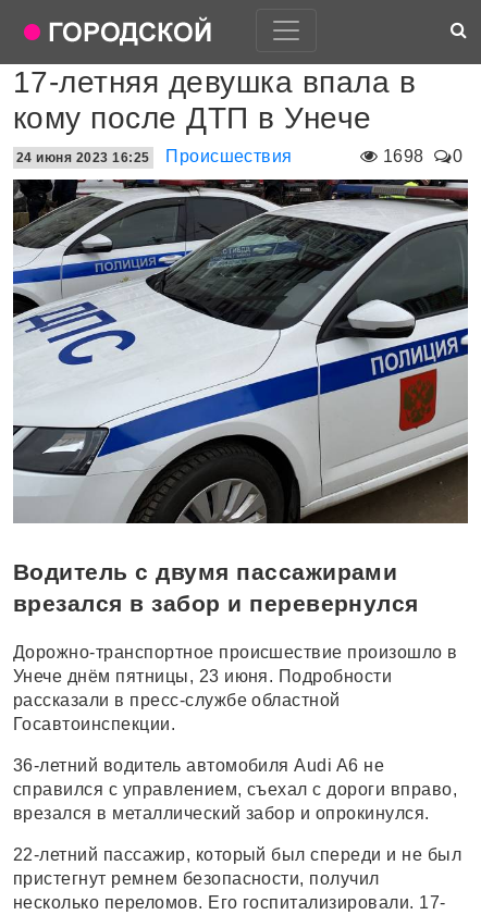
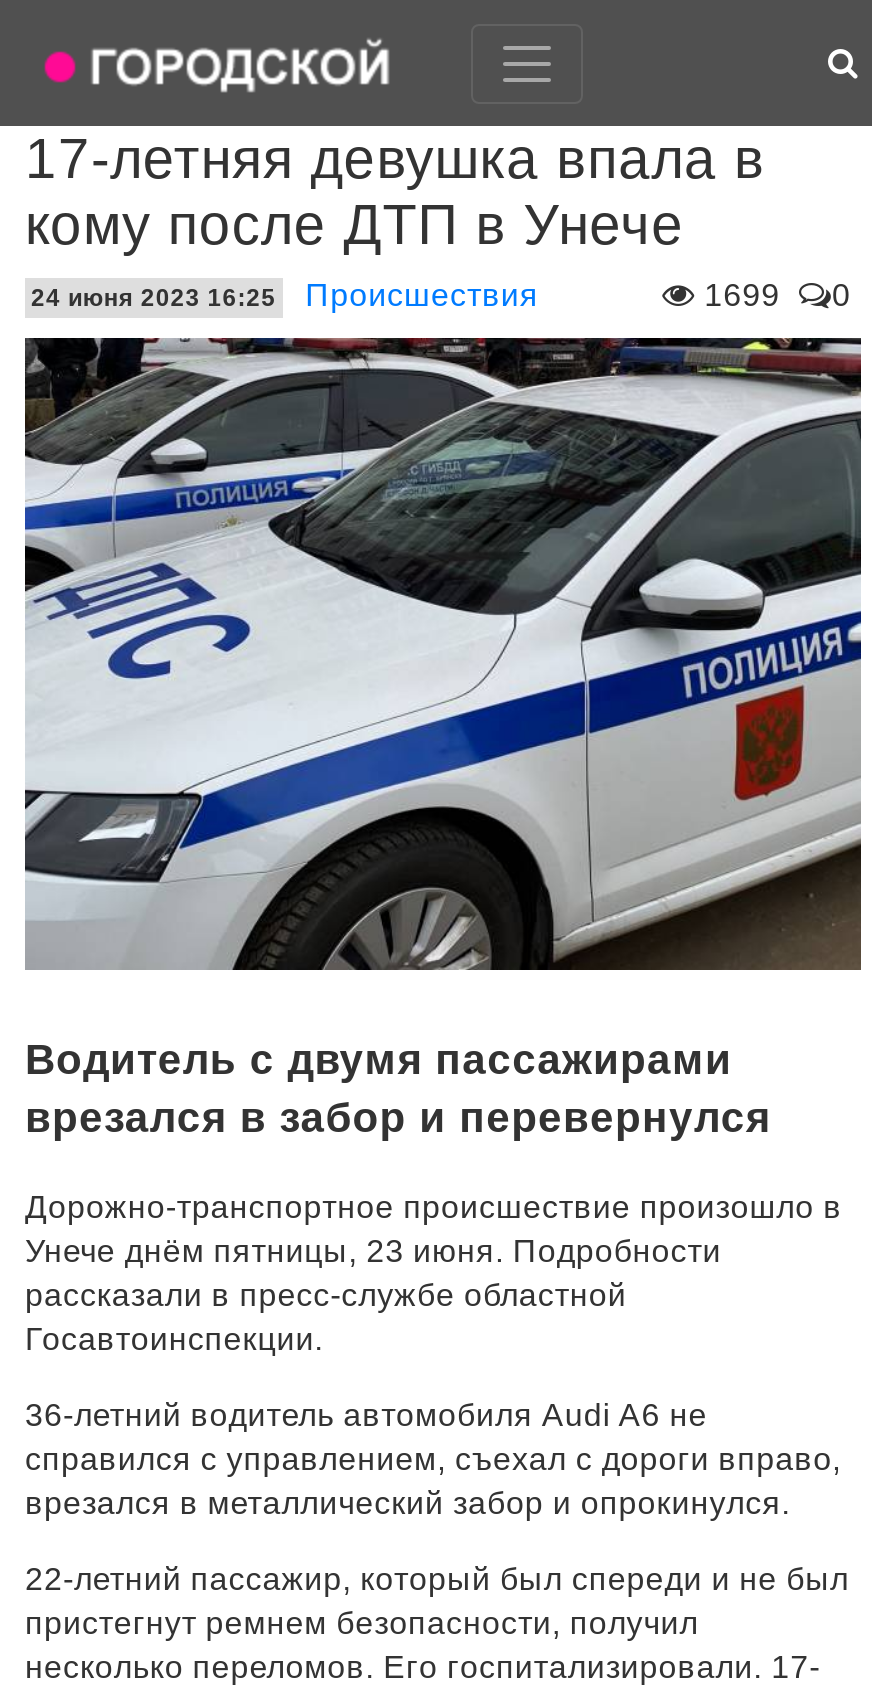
[383,147,462,165] 1698 0 -> [704,278,851,312] 1699 0

